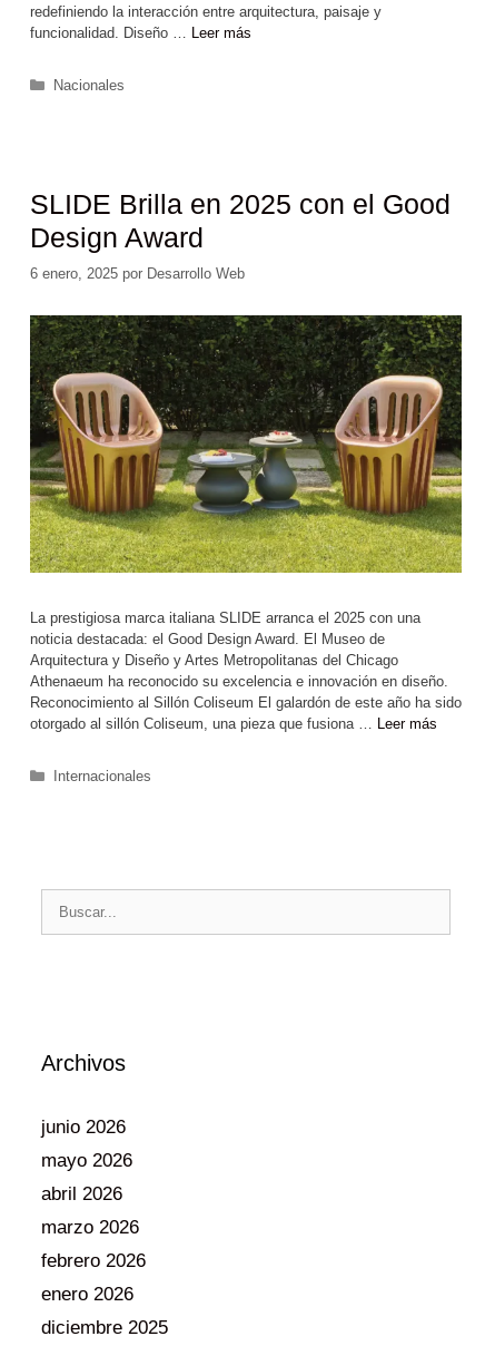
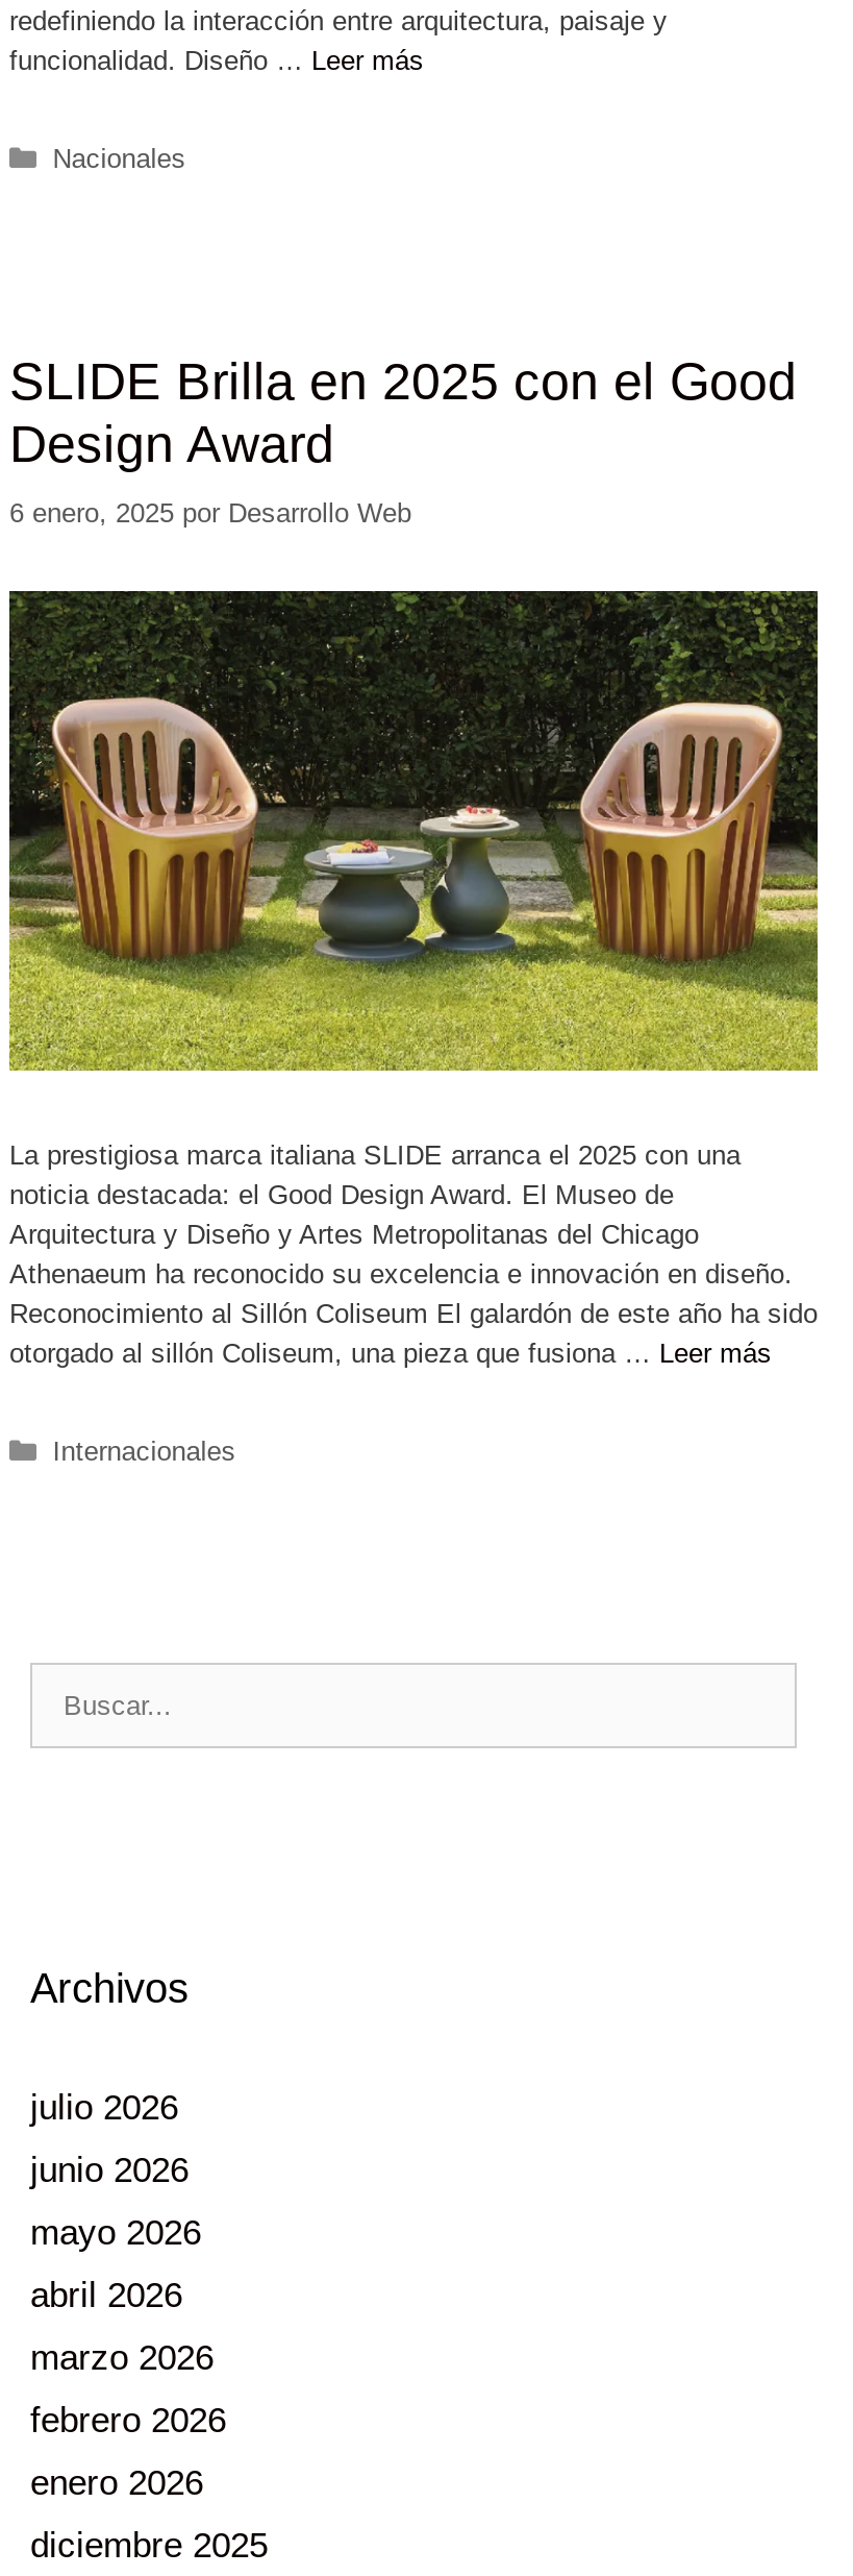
none -> [30,2089,178,2129] julio 2026

